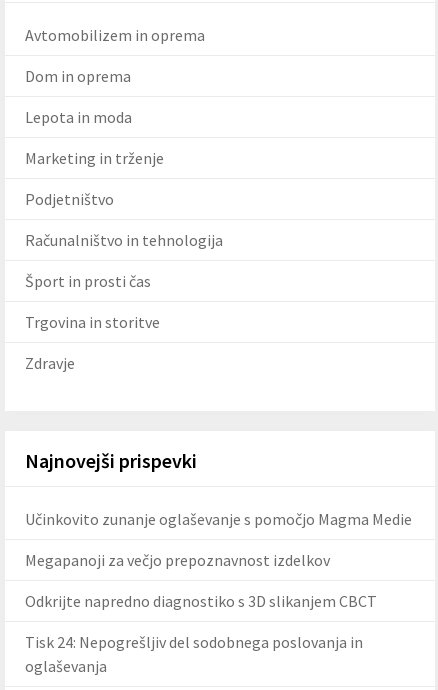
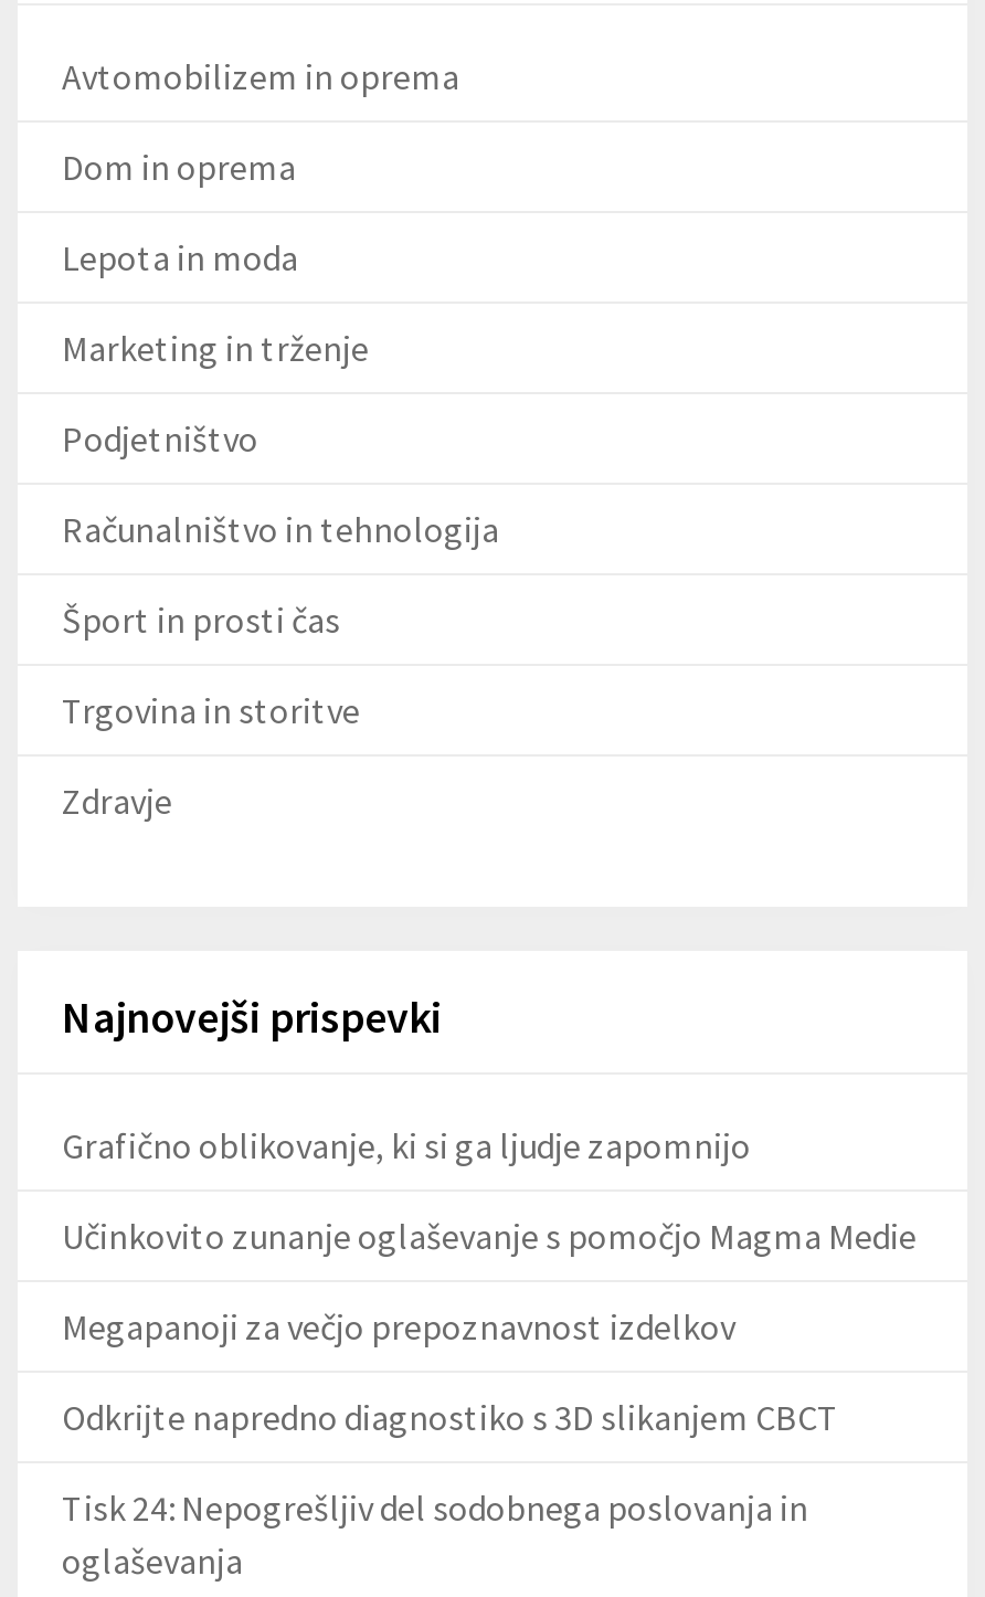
none -> [62,1124,751,1168] Grafično oblikovanje, ki si ga ljudje zapomnijo

